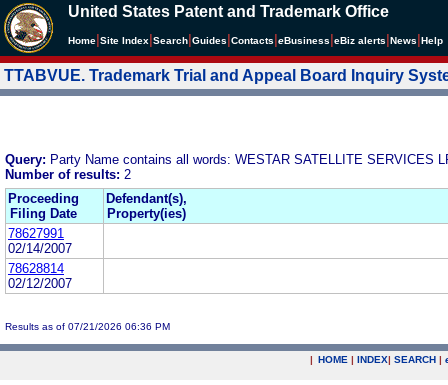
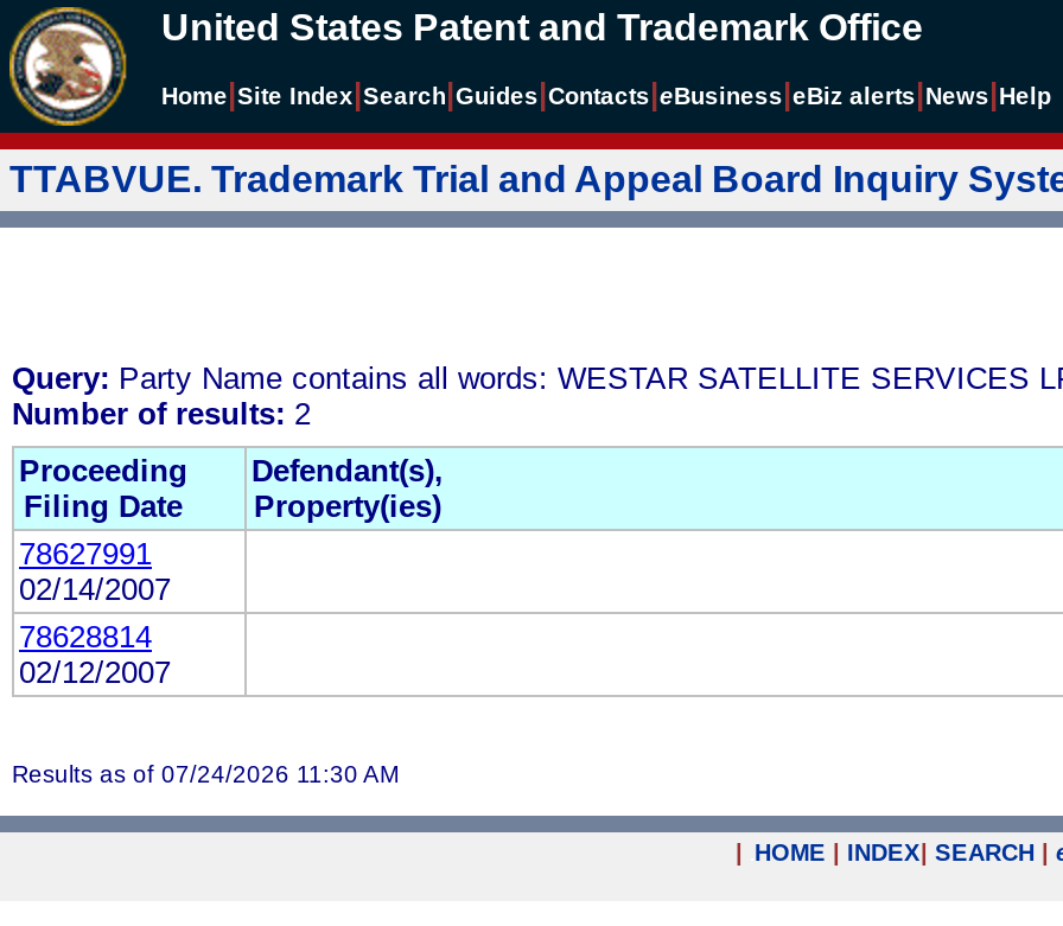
[5,321,170,332] Results as of 07/21/2026 06:36 PM -> [12,761,399,787] Results as of 07/24/2026 11:30 AM

